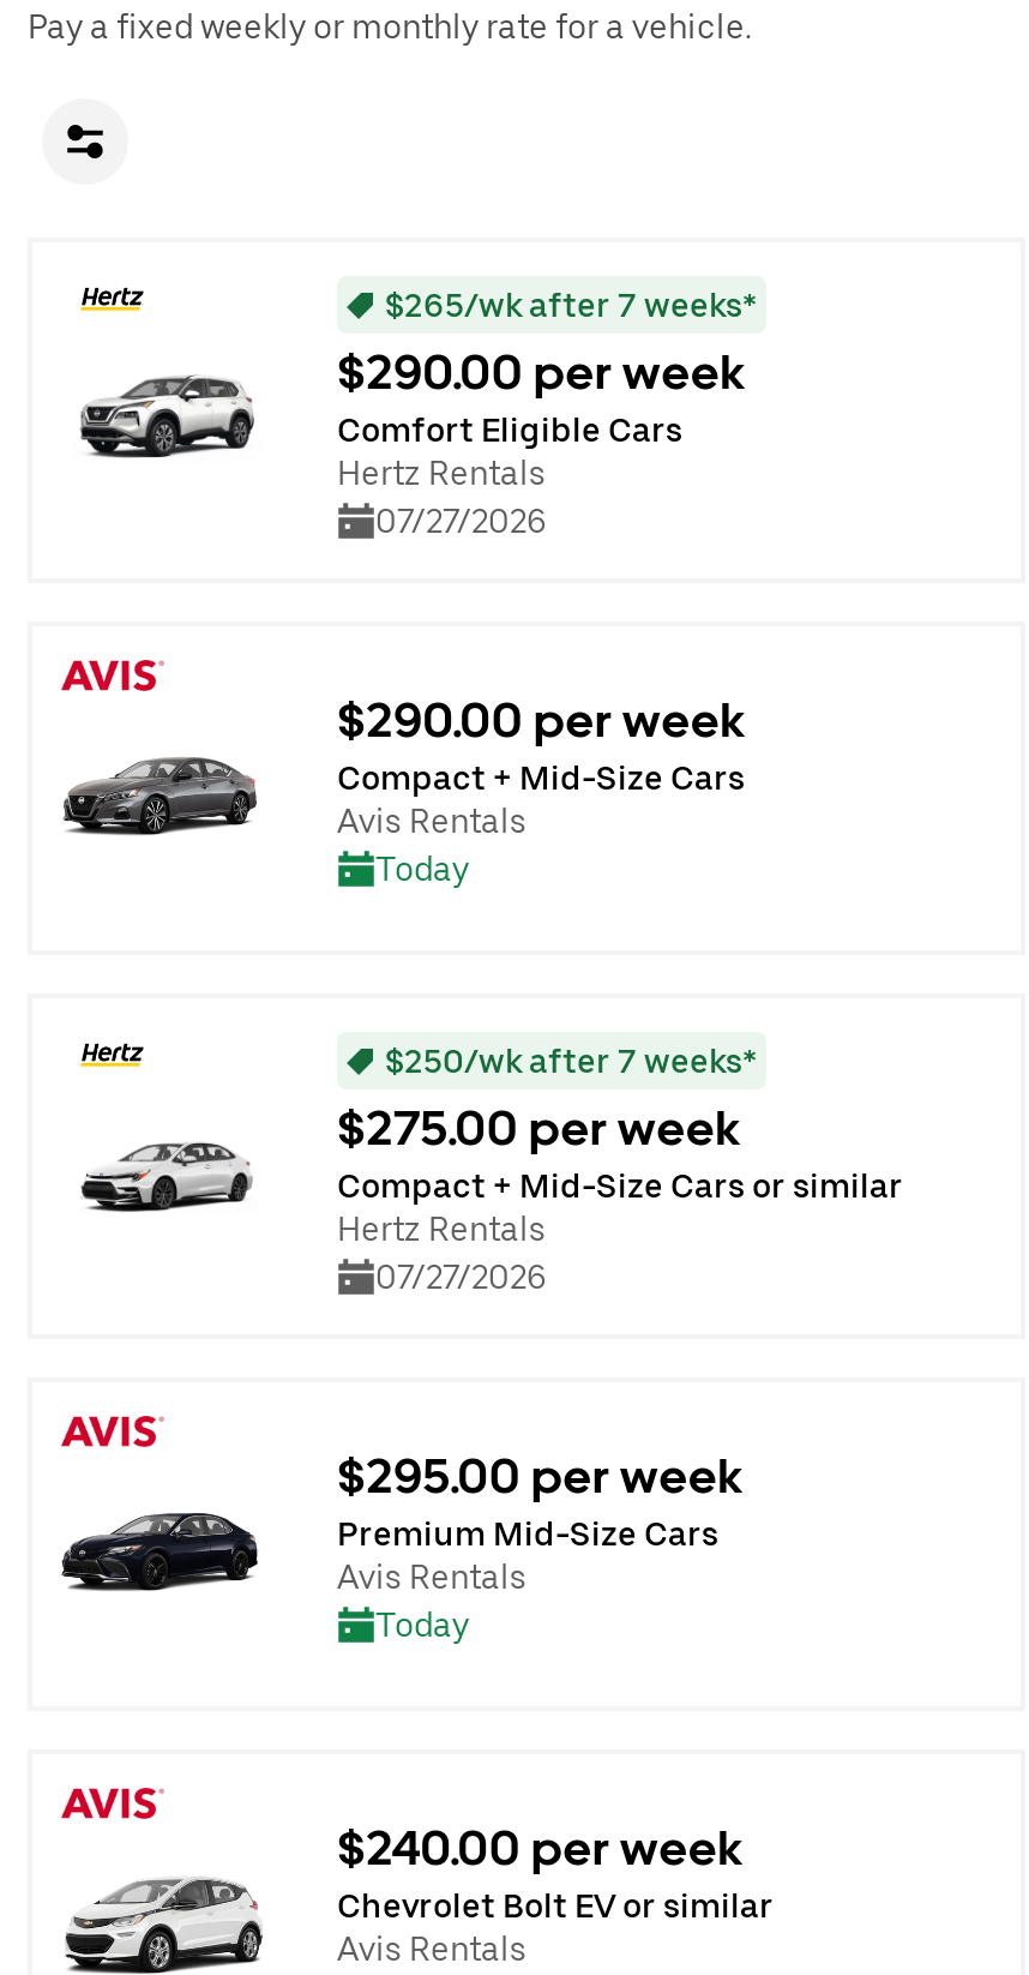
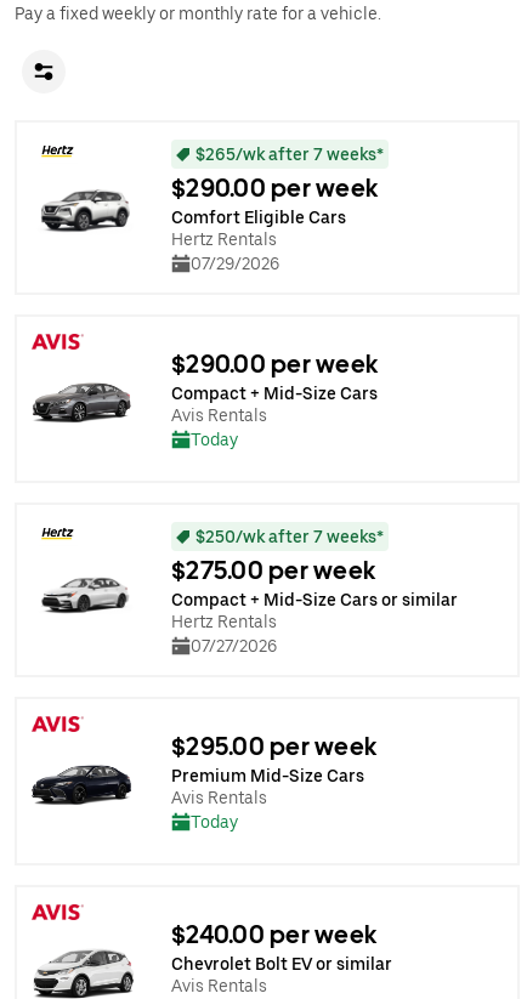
[375,502,546,540] 07/27/2026 -> [191,254,279,273] 07/29/2026

